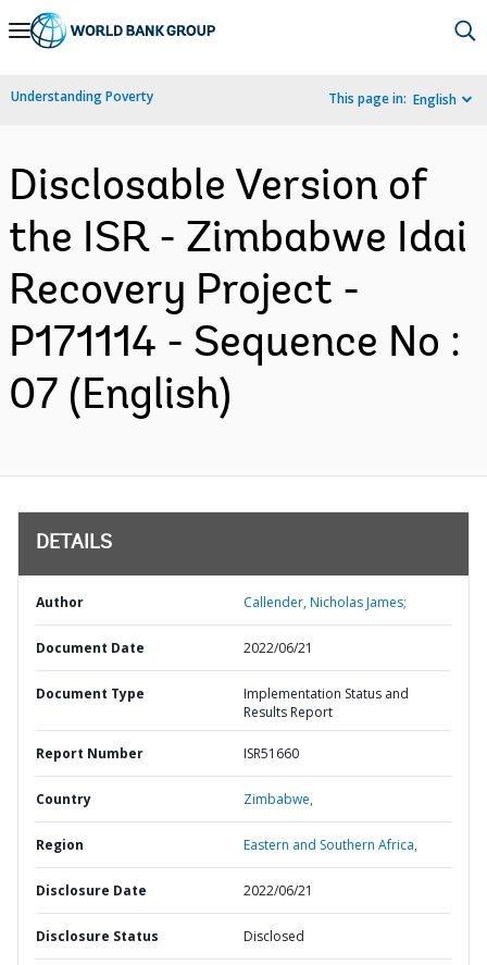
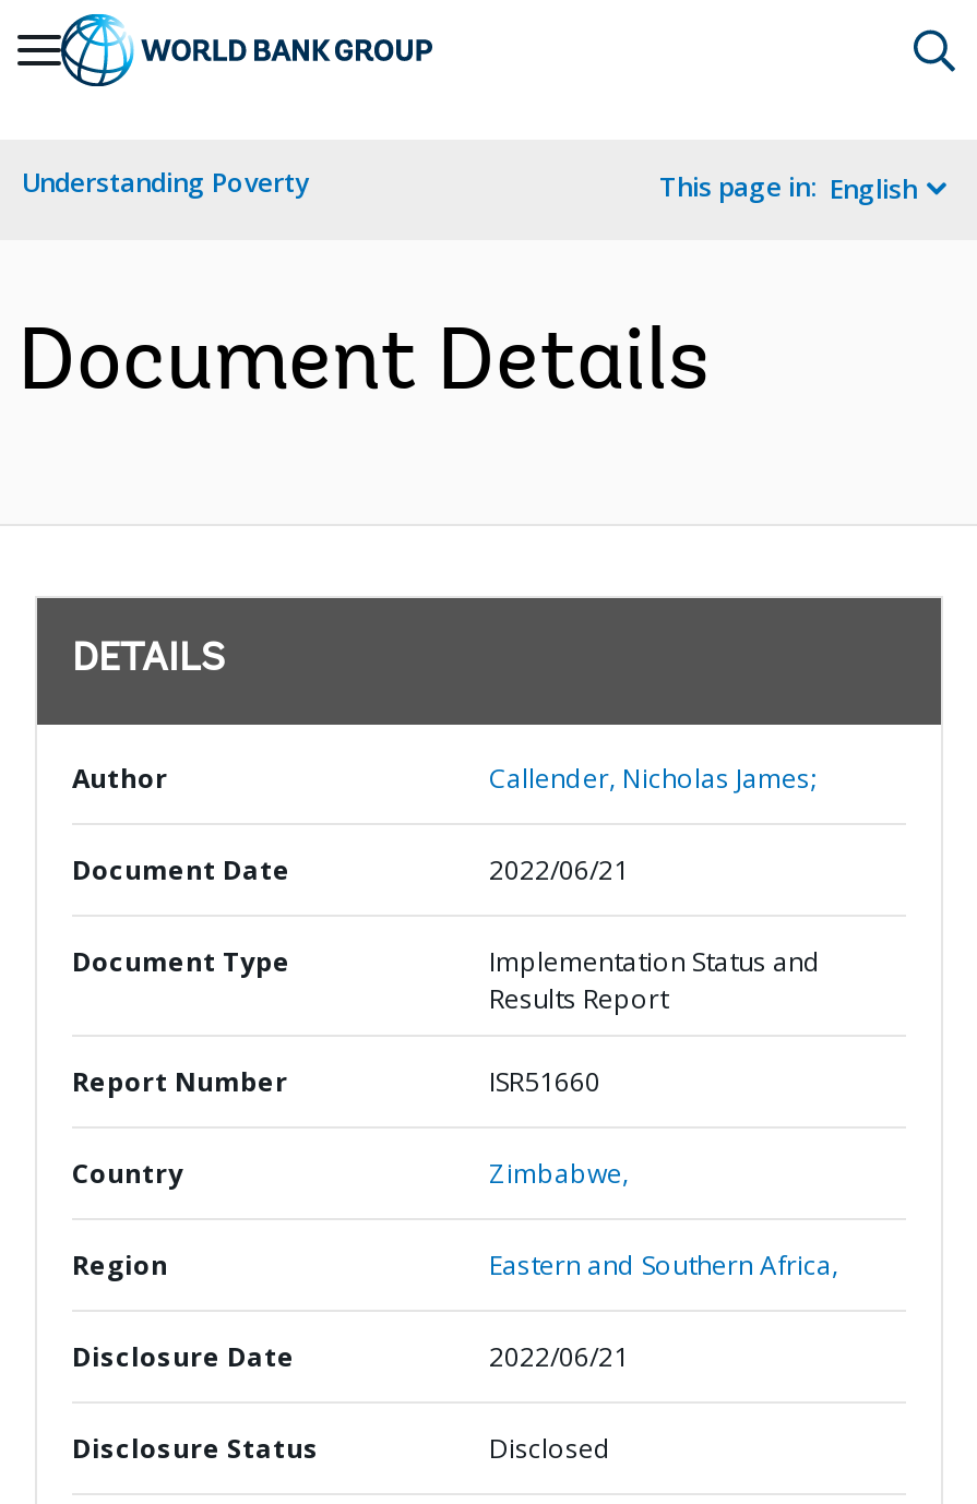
[9,166,467,419] Disclosable Version of | the ISR - Zimbabwe Idai | Recovery Project - | P171114 - Sequence No : | 07 (English) -> [17,323,710,410] Document Details

